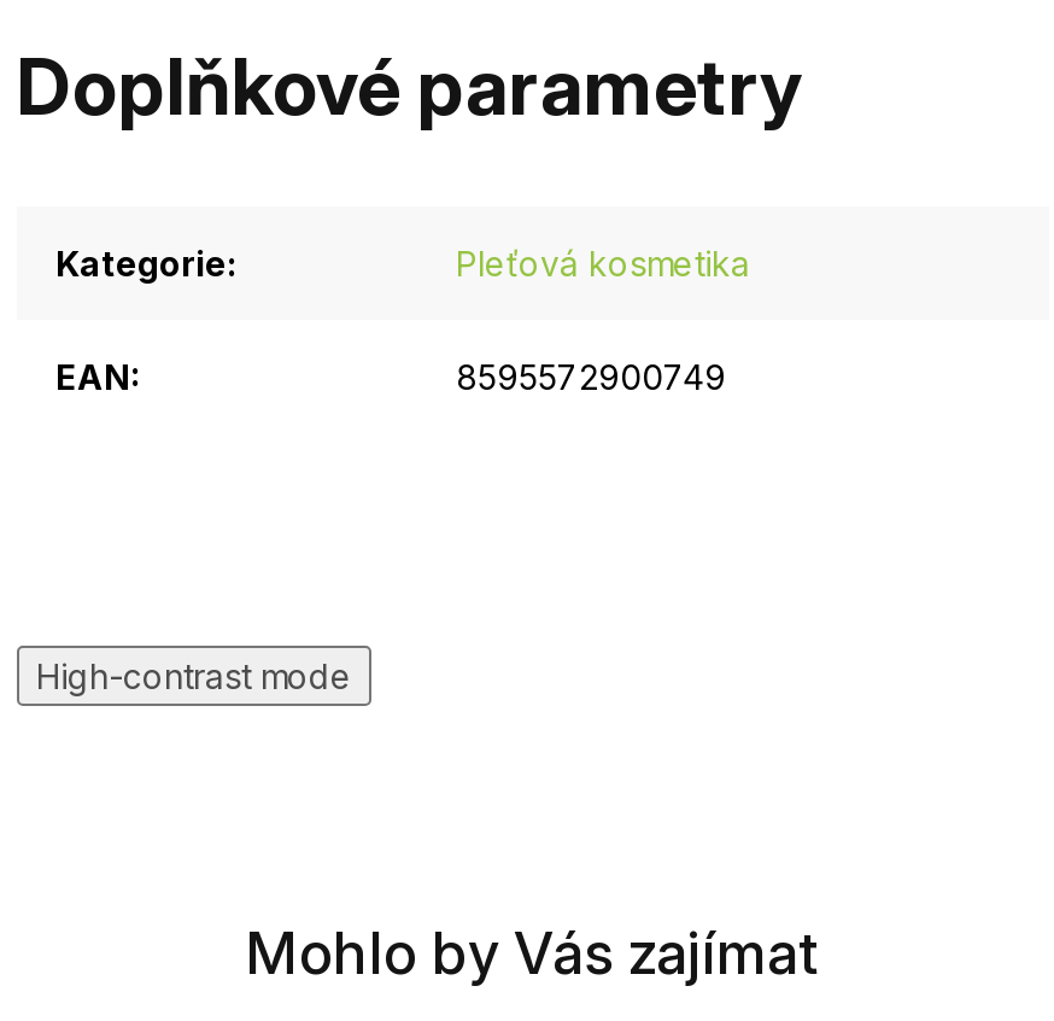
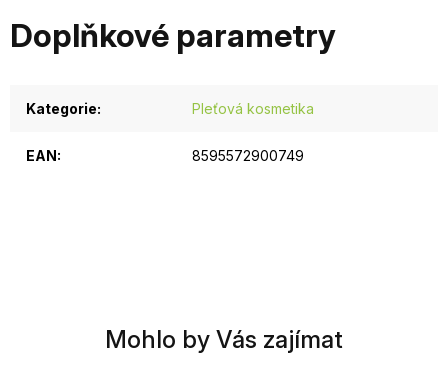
[36,655,352,696] High-contrast mode -> none

